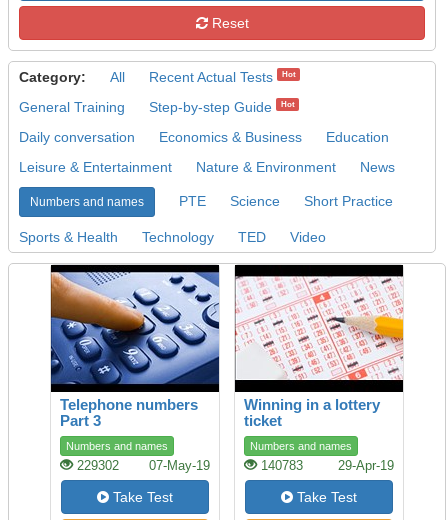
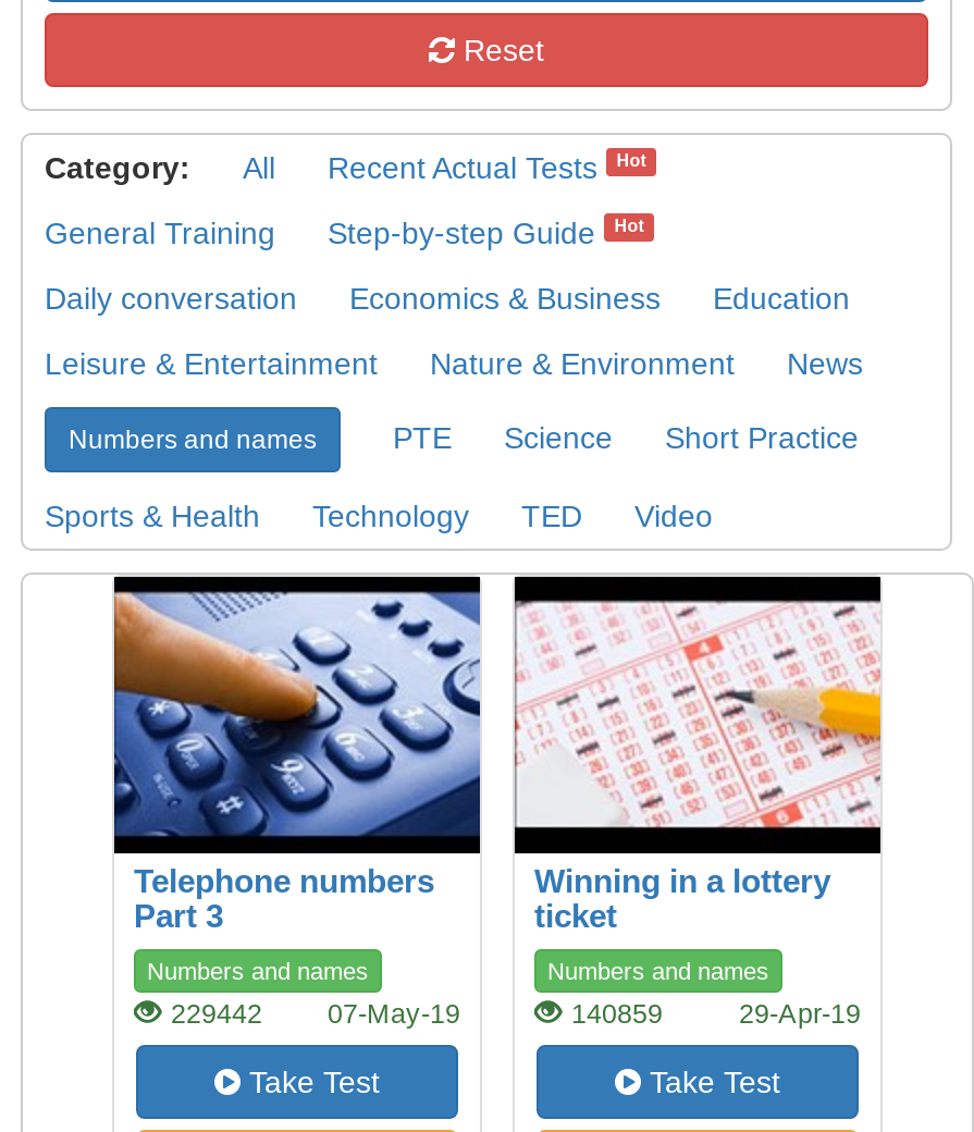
[73,459,119,473] 229302 -> [162,999,262,1030] 229442
[257,459,303,473] 140783 -> [563,999,663,1030] 140859

